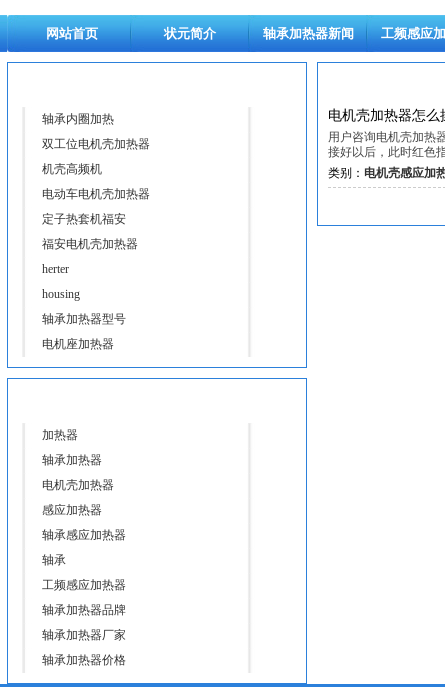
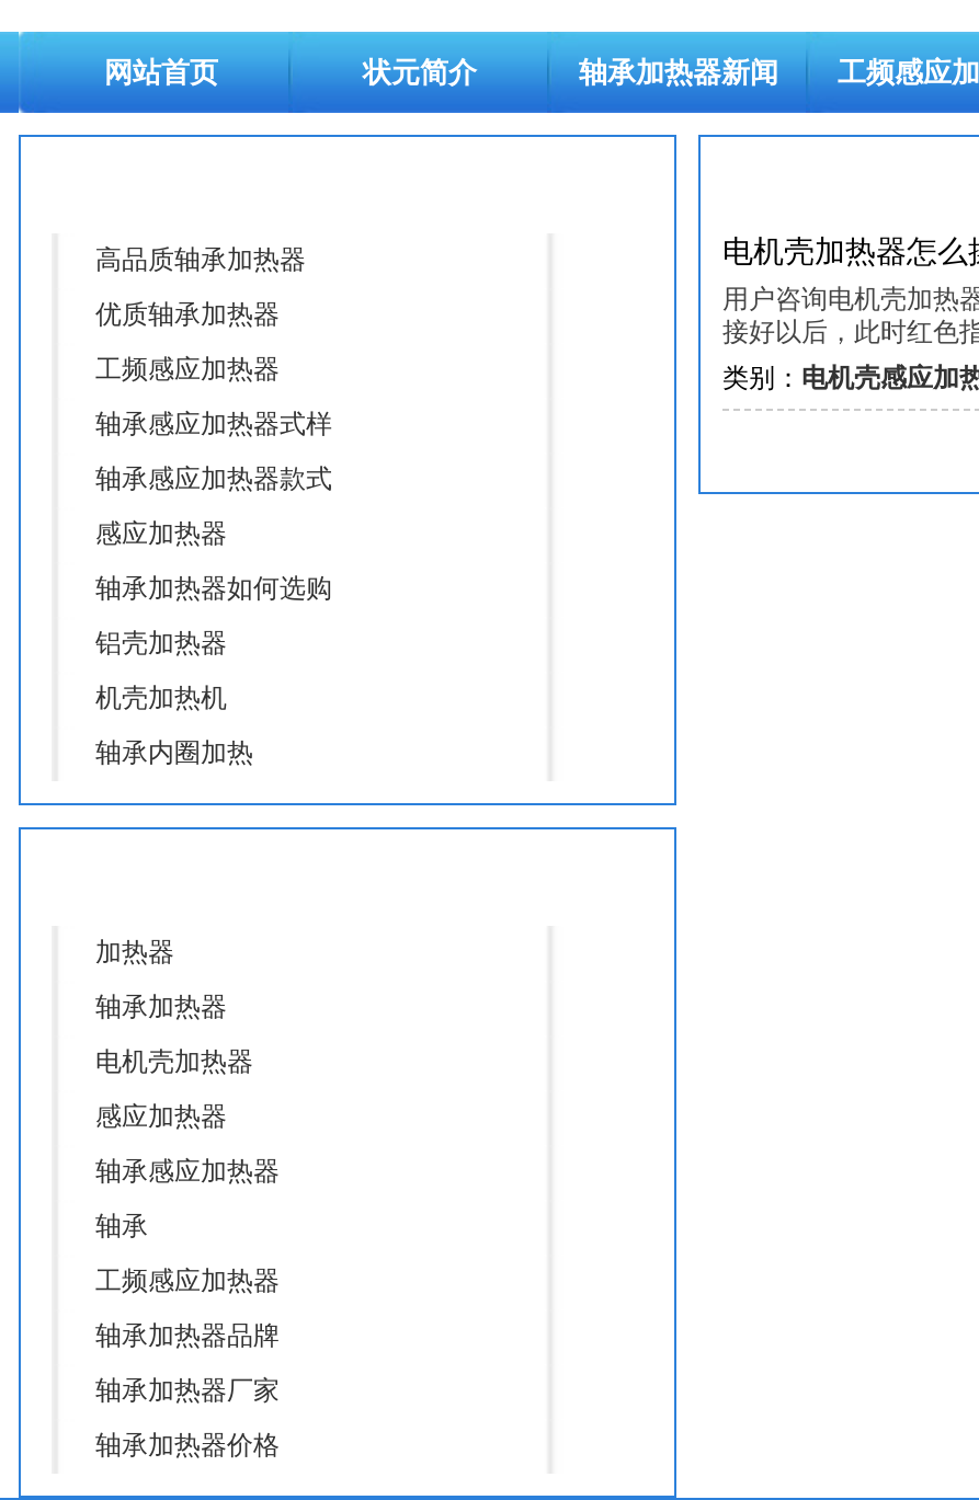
moved [42,112,114,126] -> [95,737,253,768]: 轴承内圈加热
none -> [95,244,332,713] 高品质轴承加热器 | 优质轴承加热器 | 工频感应加热器 | 轴承感应加热器式样 | 轴承感应加热器款式 | 感应加热器 | 轴承加热器如何选购 | 铝壳加热器 | 机壳加热机
[42,137,150,351] 双工位电机壳加热器 | 机壳高频机 | 电动车电机壳加热器 | 定子热套机福安 | 福安电机壳加热器 | herter | housing | 轴承加热器型号 | 电机座加热器 -> none

